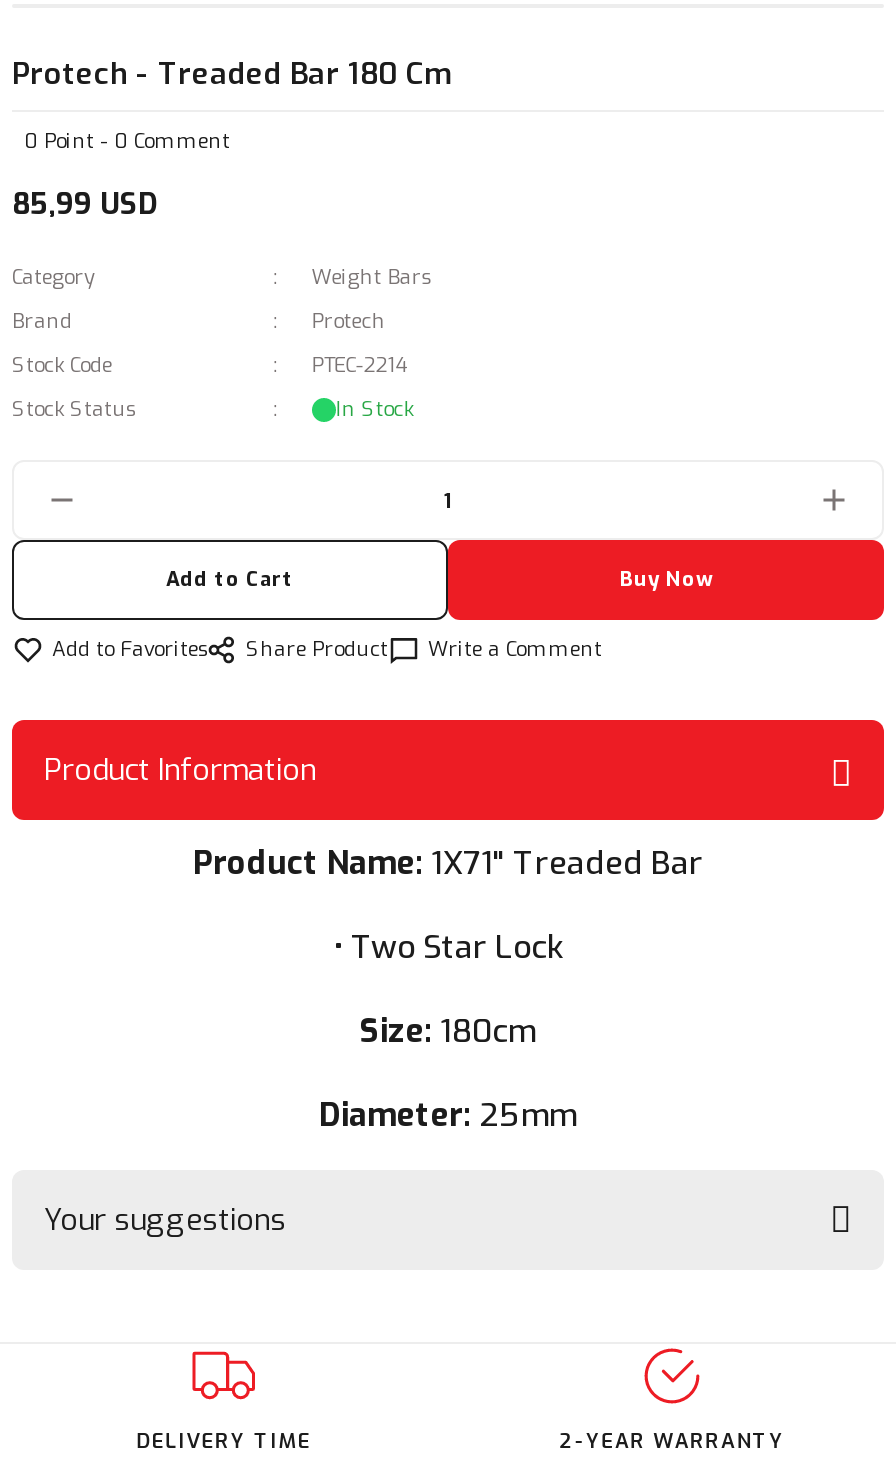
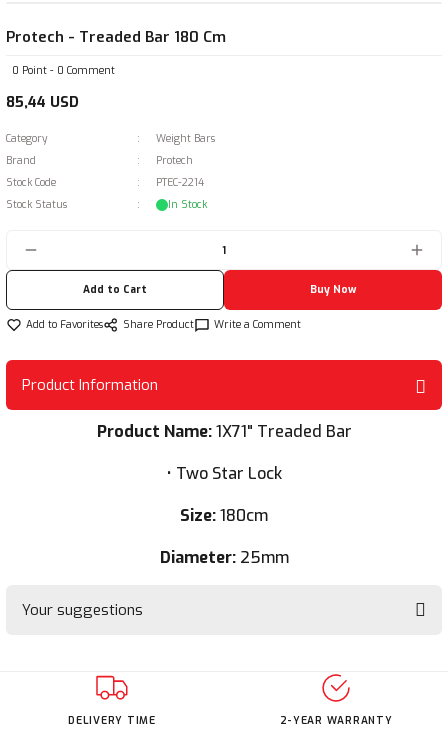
[12,186,158,224] 85,99 USD -> [6,93,79,112] 85,44 USD

